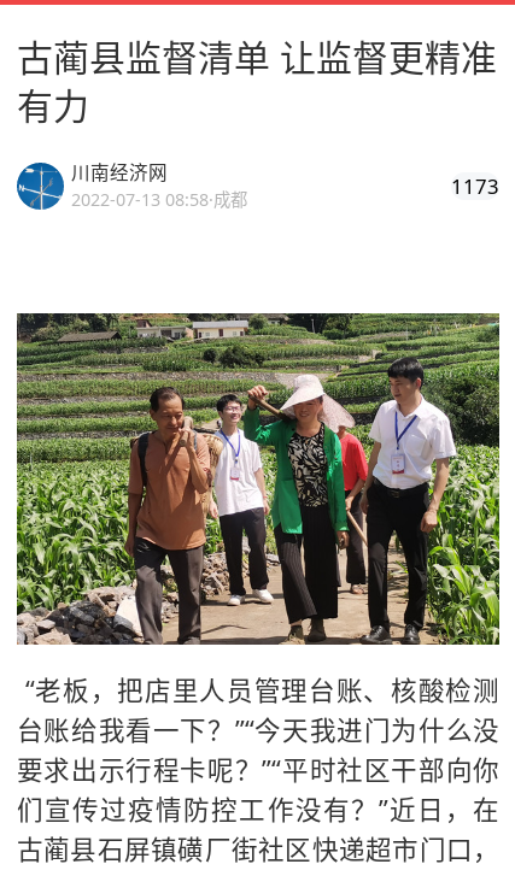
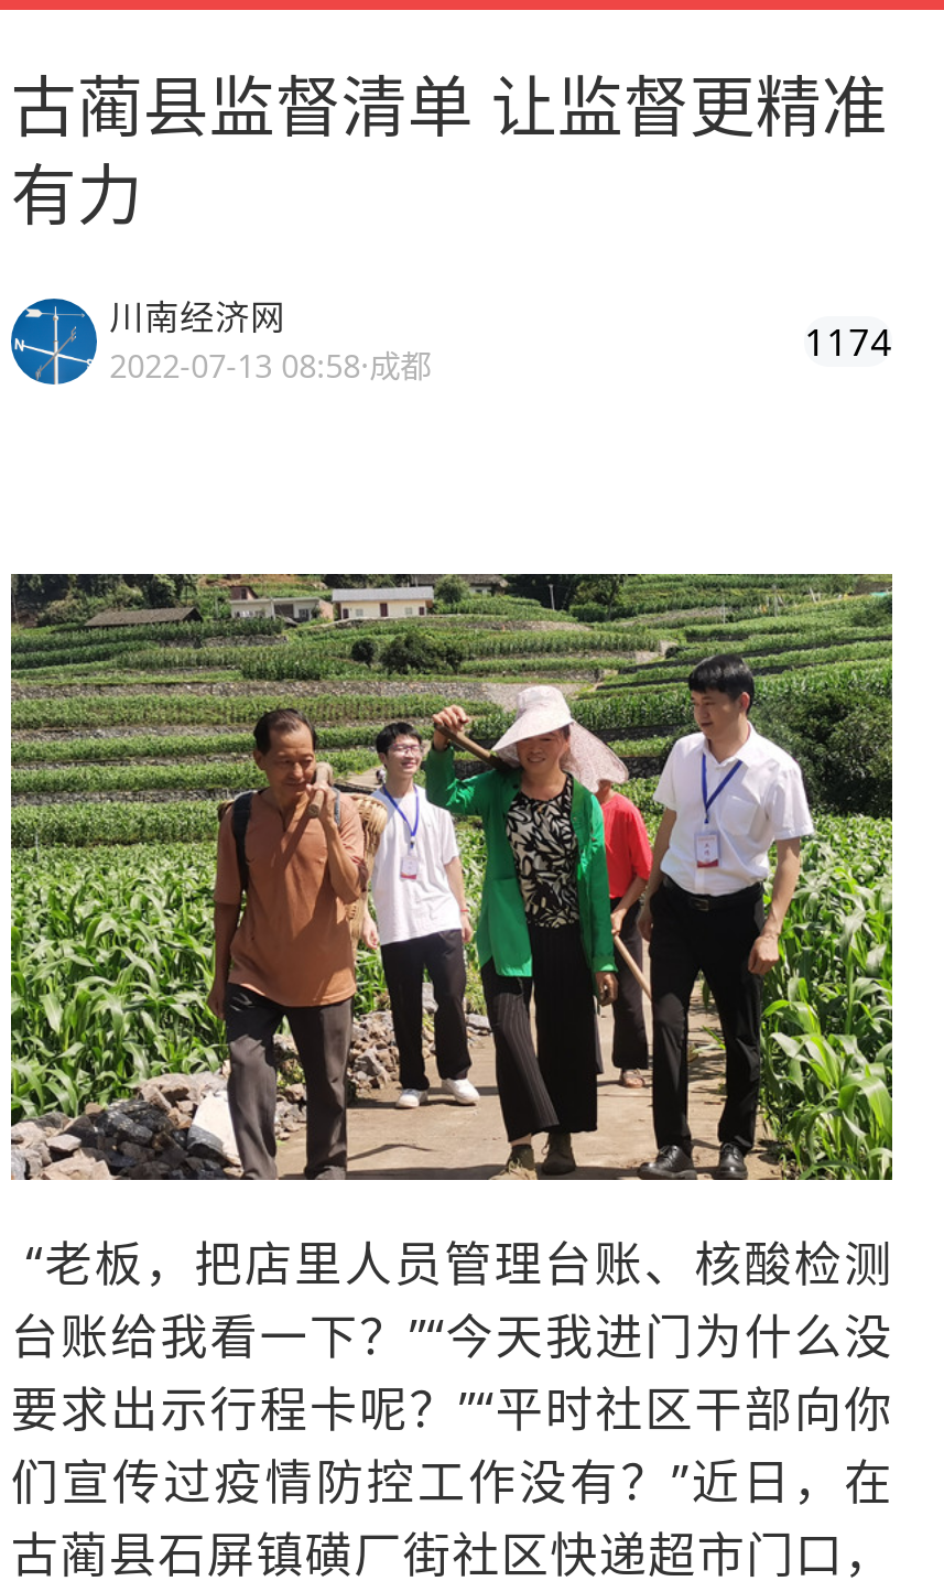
[451,172,499,200] 1173 -> [804,315,892,366] 1174

